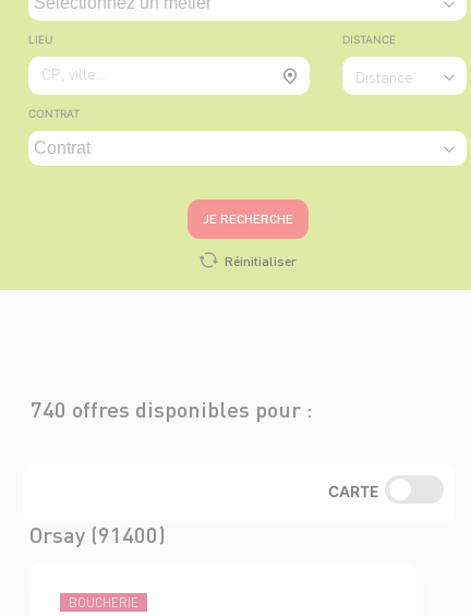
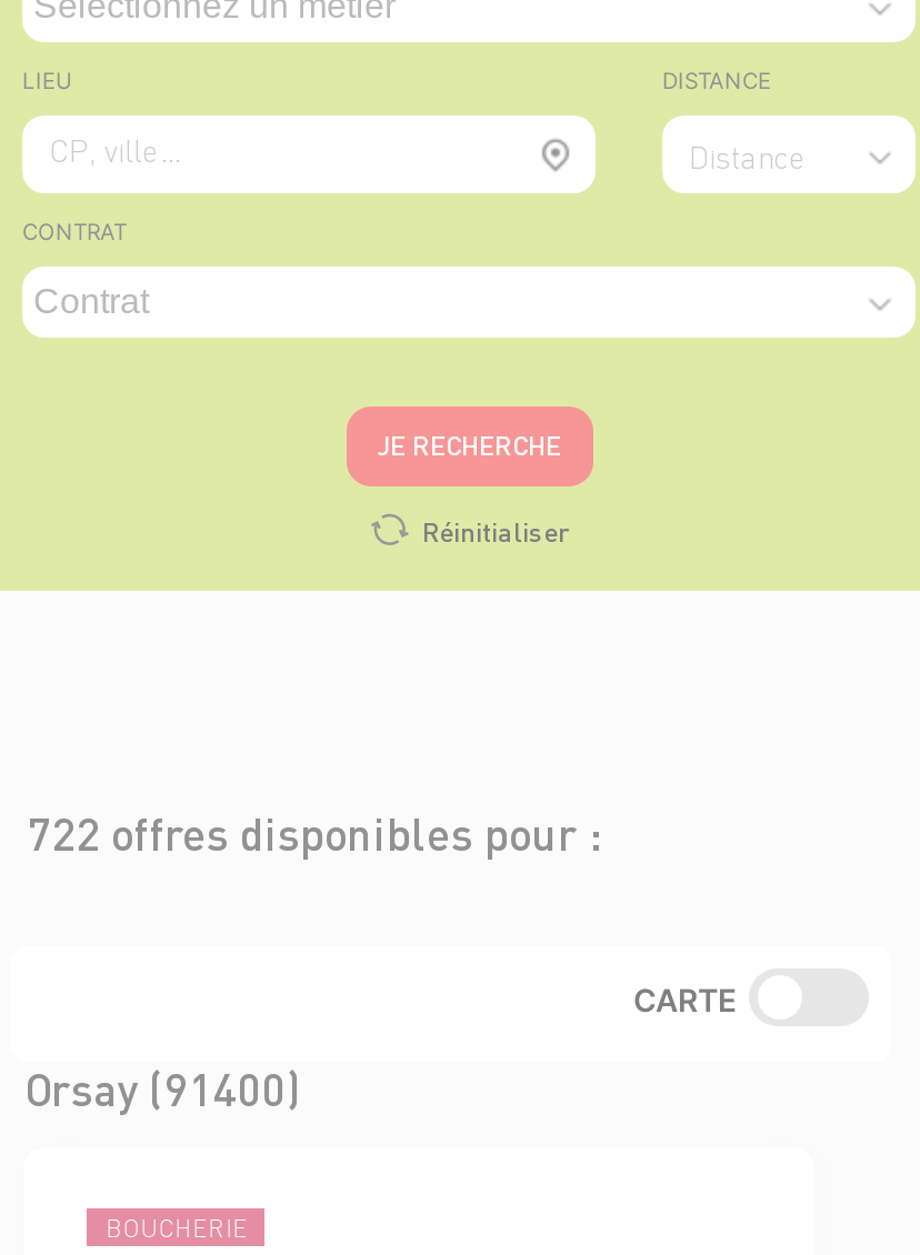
[31,395,313,423] 740 offres disponibles pour : -> [27,804,602,862] 722 offres disponibles pour :

